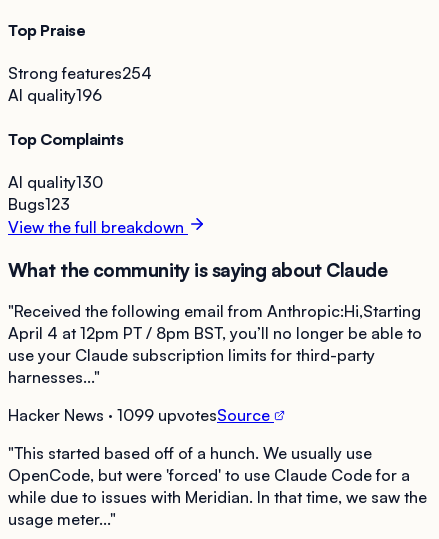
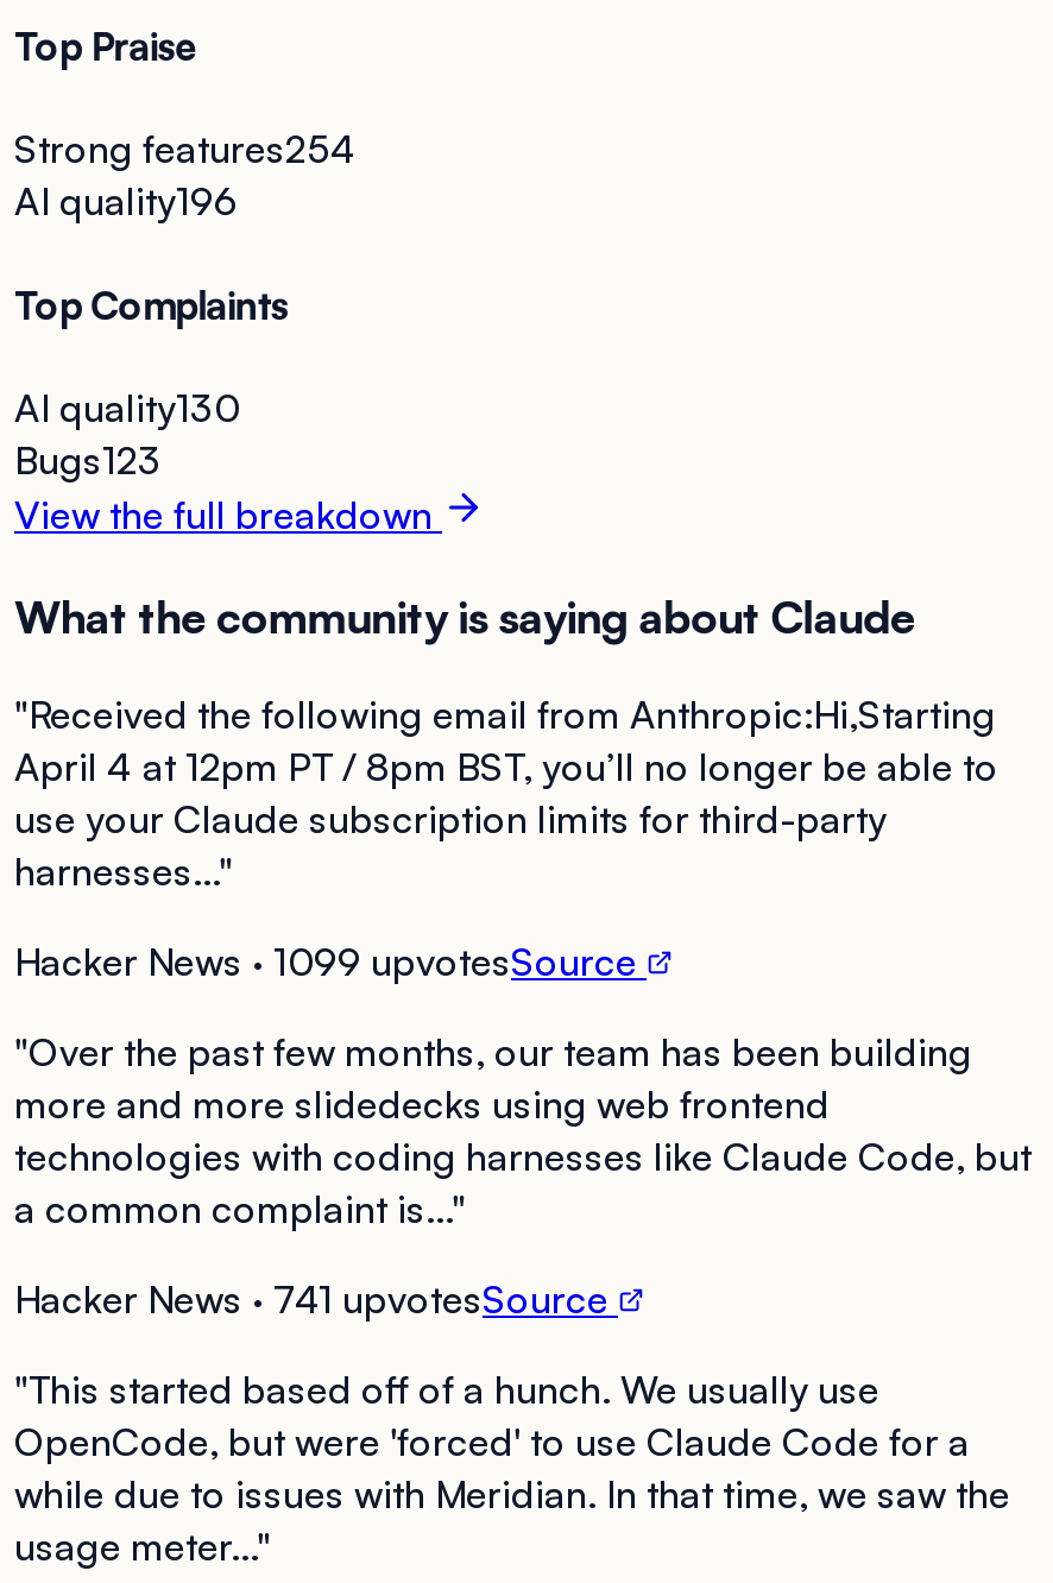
none -> [14,1029,1032,1324] "Over the past few months, our team has been building | more and more slidedecks using web frontend | technologies with coding harnesses like Claude Code, but | a common complaint is..." | Hacker News · 741 upvotesSource

